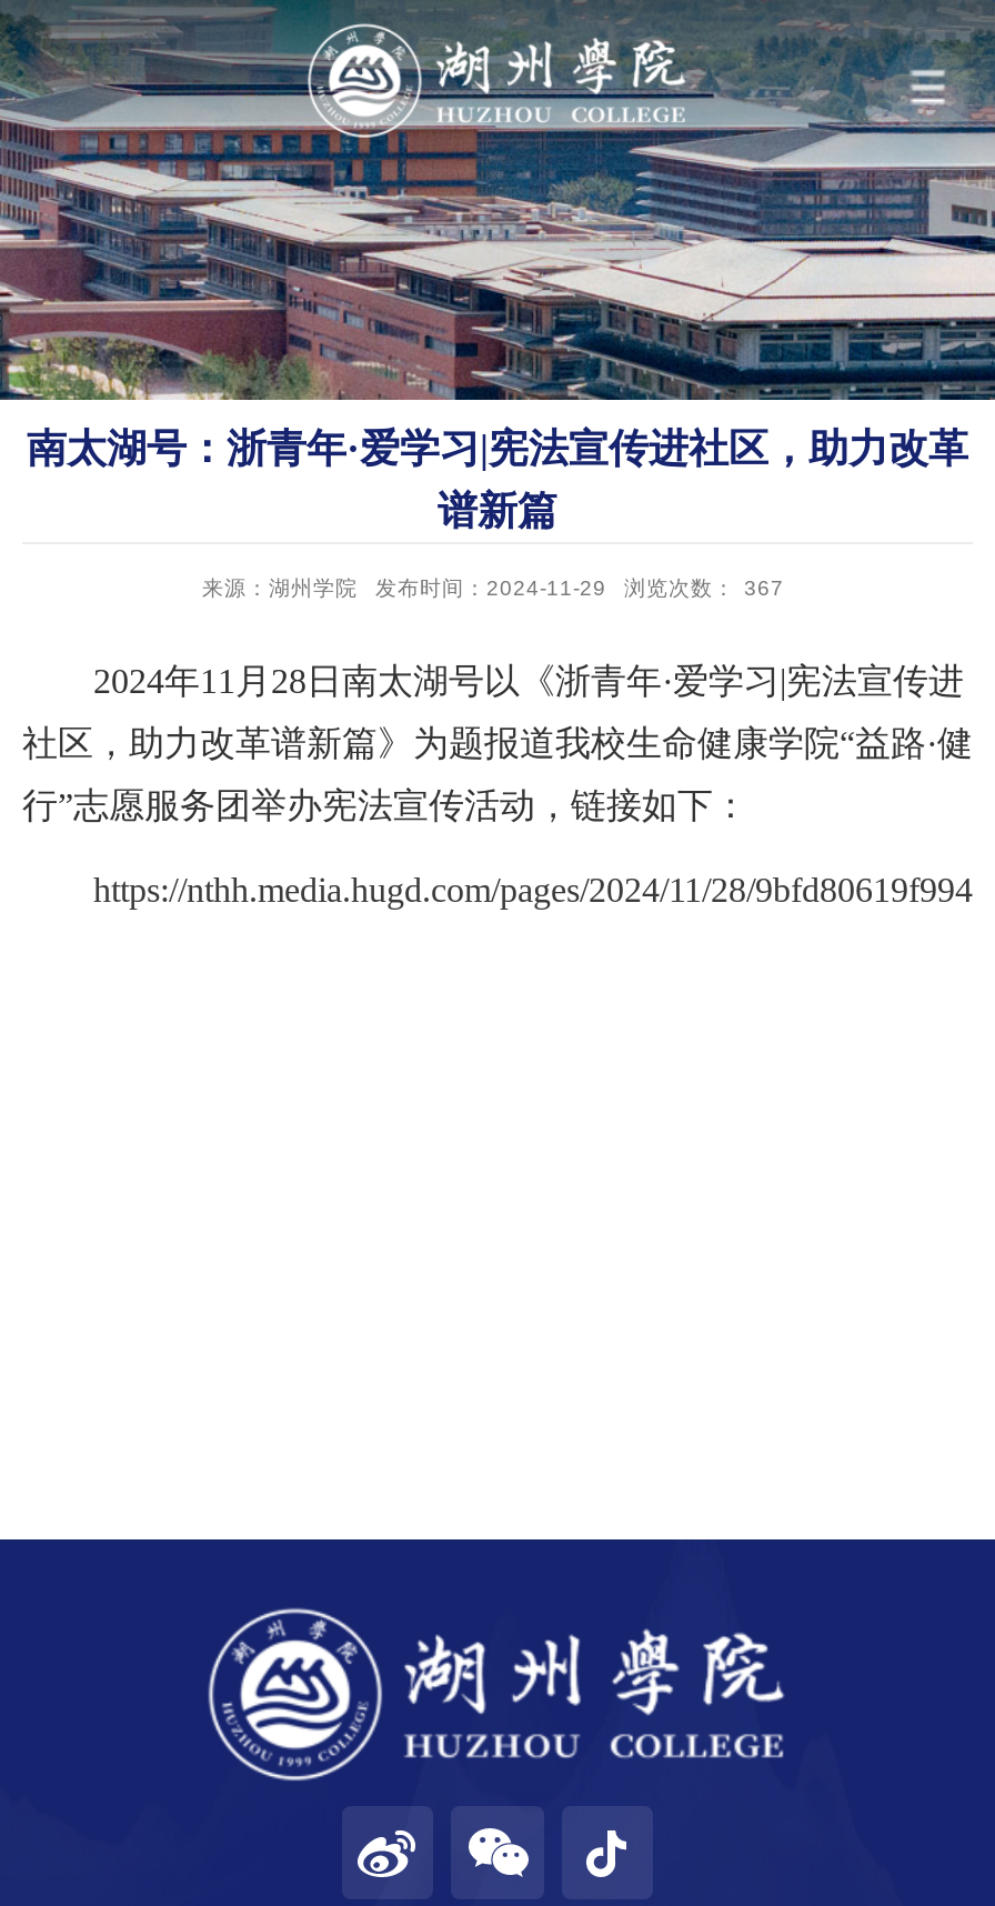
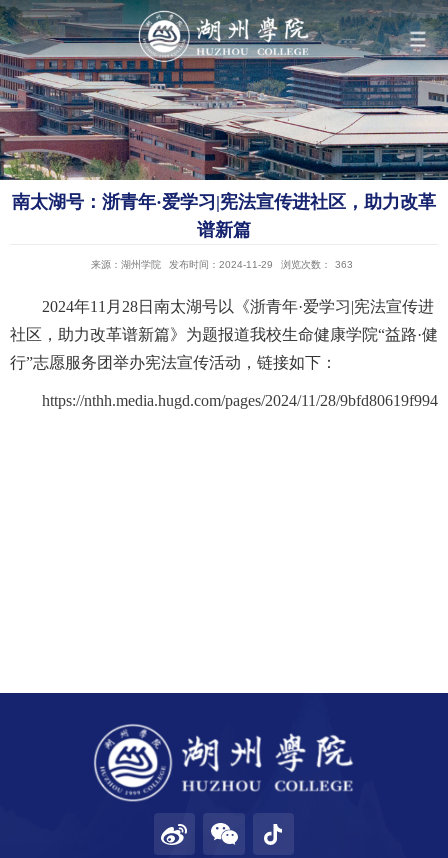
[202,575,784,600] 来源：湖州学院 发布时间：2024-11-29 浏览次数： 367 -> [91,259,353,270] 来源：湖州学院 发布时间：2024-11-29 浏览次数： 363

